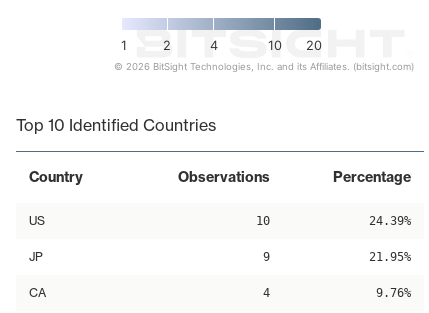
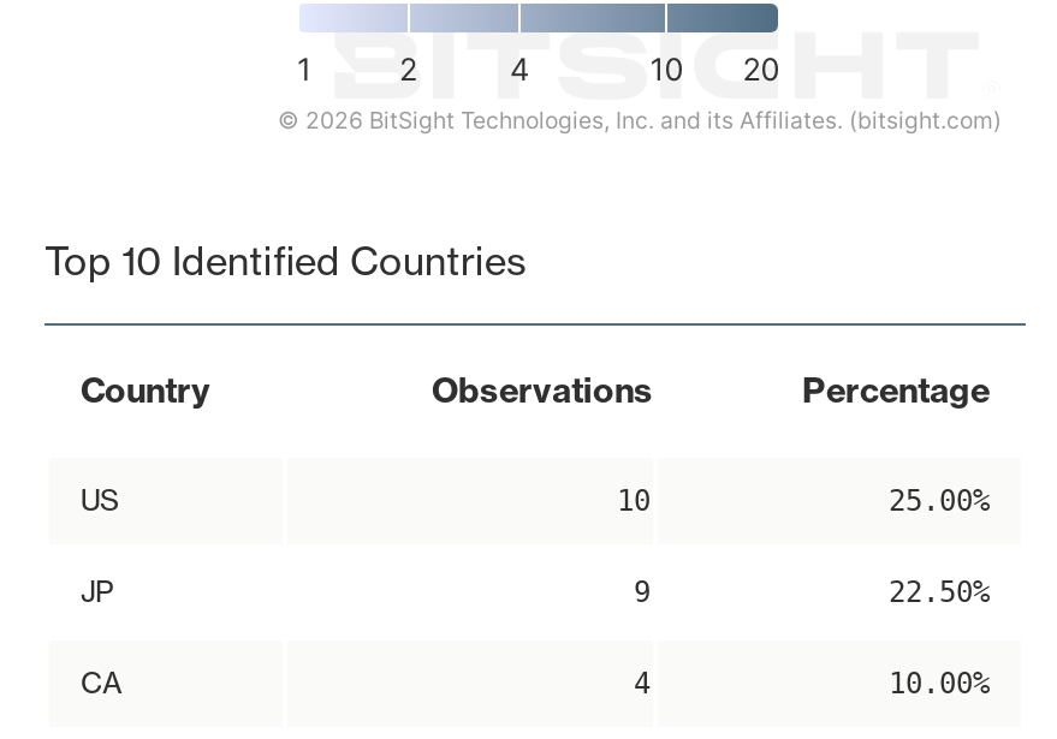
[369,214,411,228] 24.39% -> [889,485,990,518] 25.00%
[369,250,411,264] 21.95% -> [889,576,990,610] 22.50%
[376,286,411,300] 9.76% -> [889,667,990,701] 10.00%

